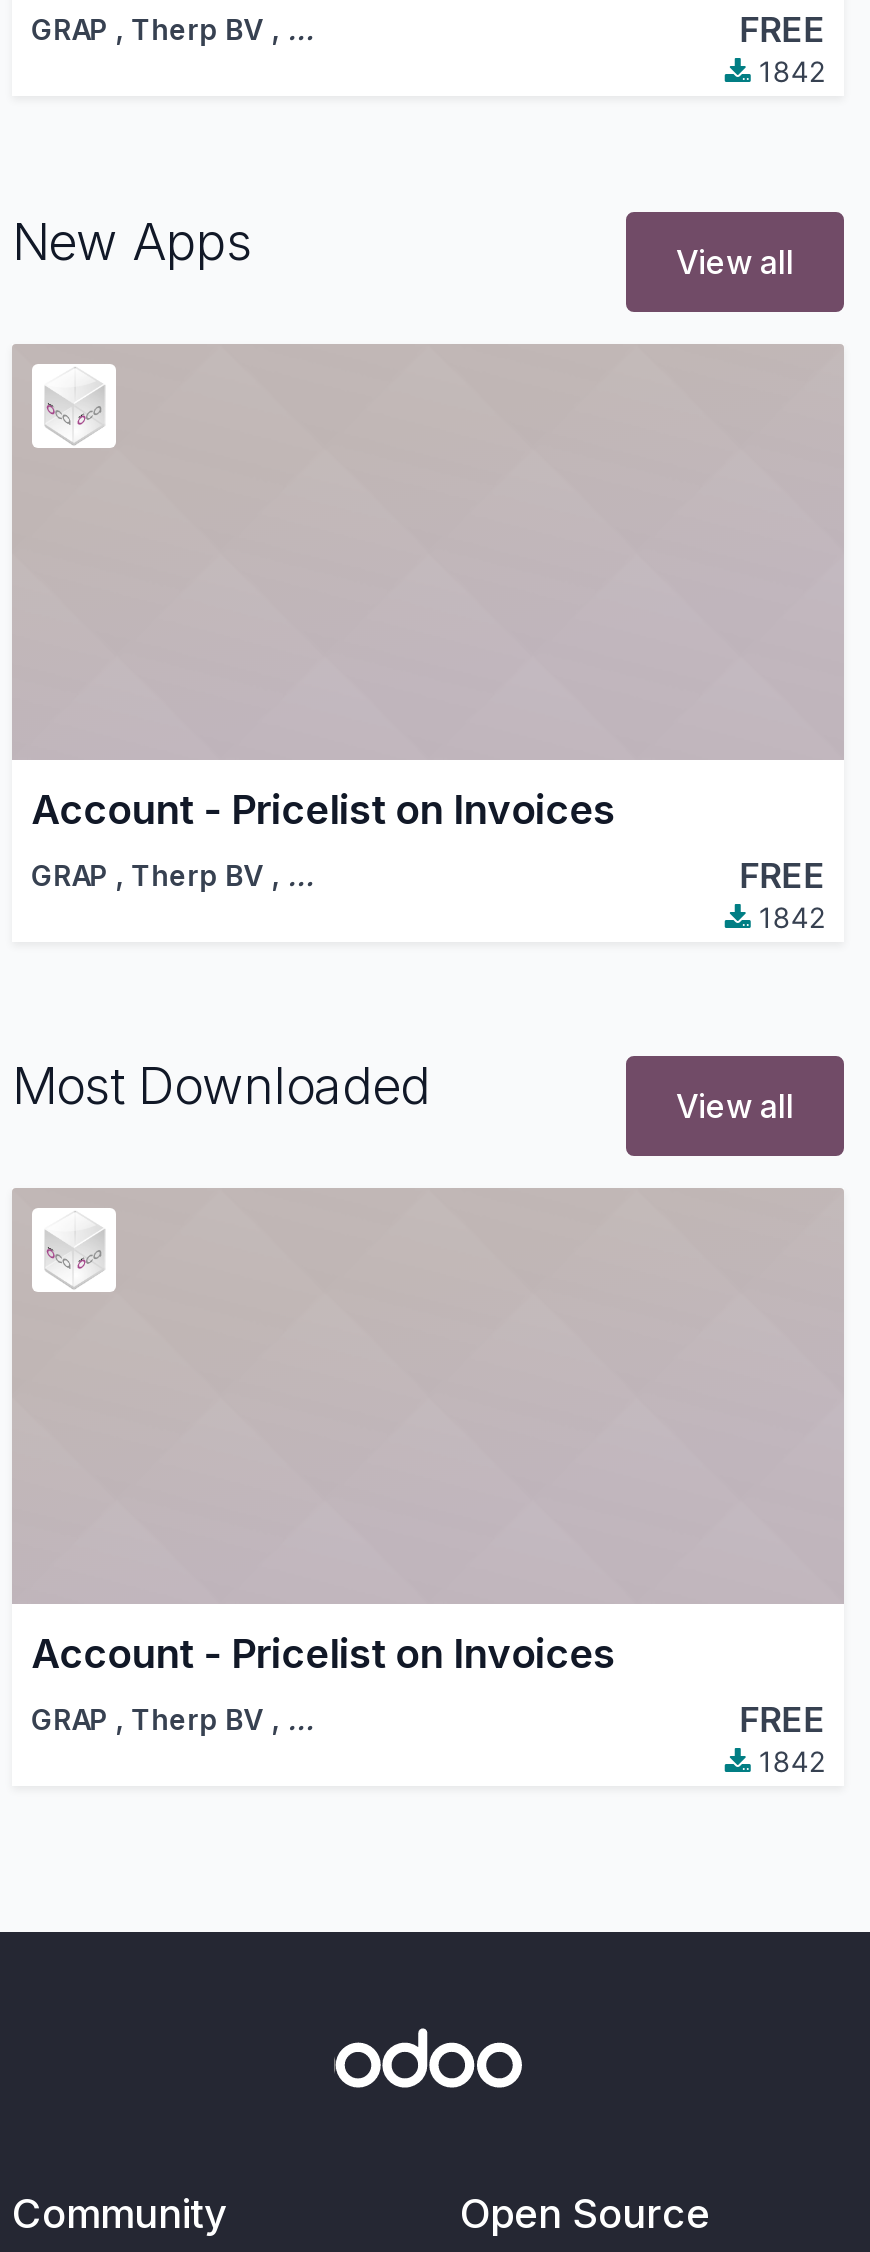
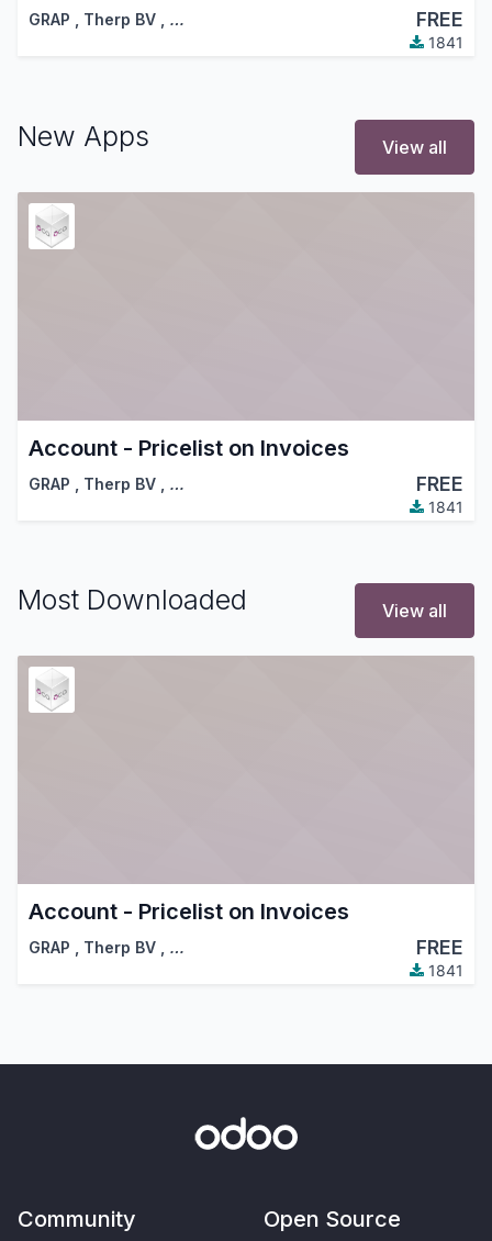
[751,55,825,89] 1842 -> [424,33,464,52] 1841
[751,899,825,933] 1842 -> [424,497,464,516] 1841
[751,1743,825,1777] 1842 -> [424,961,464,979] 1841

